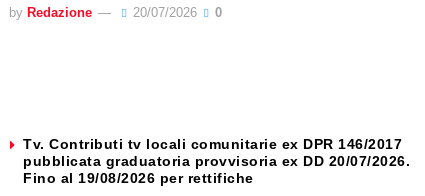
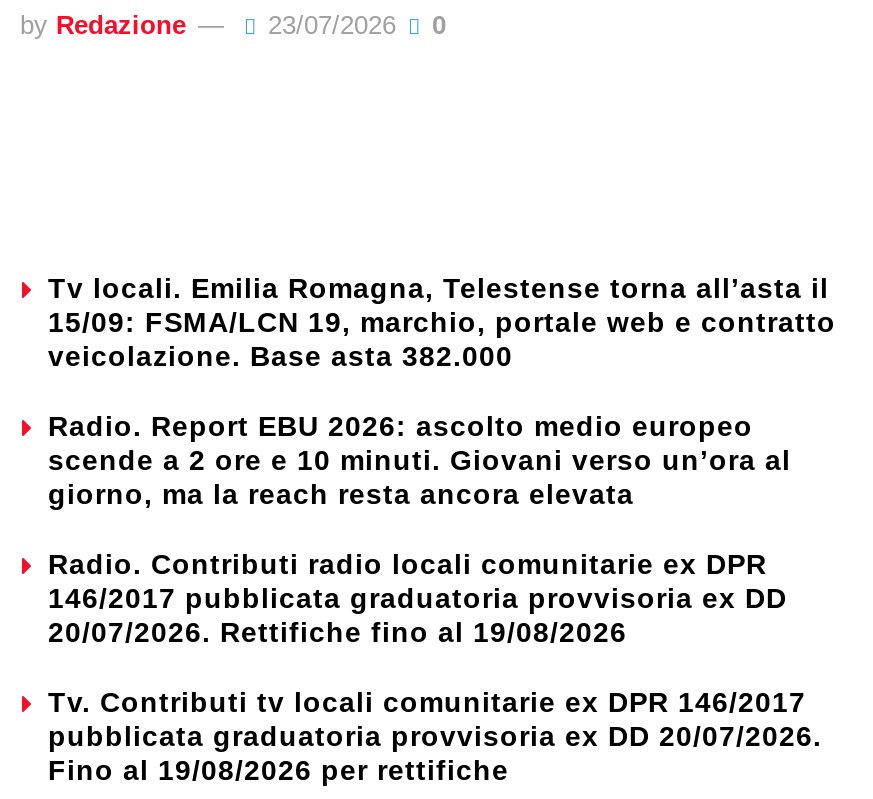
[129,5,222,20] 20/07/2026 0 -> [260,10,446,40] 23/07/2026 0
none -> [48,272,836,648] Tv locali. Emilia Romagna, Telestense torna all’asta il | 15/09: FSMA/LCN 19, marchio, portale web e contratto | veicolazione. Base asta 382.000 | Radio. Report EBU 2026: ascolto medio europeo | scende a 2 ore e 10 minuti. Giovani verso un’ora al | giorno, ma la reach resta ancora elevata | Radio. Contributi radio locali comunitarie ex DPR | 146/2017 pubblicata graduatoria provvisoria ex DD | 20/07/2026. Rettifiche fino al 19/08/2026

